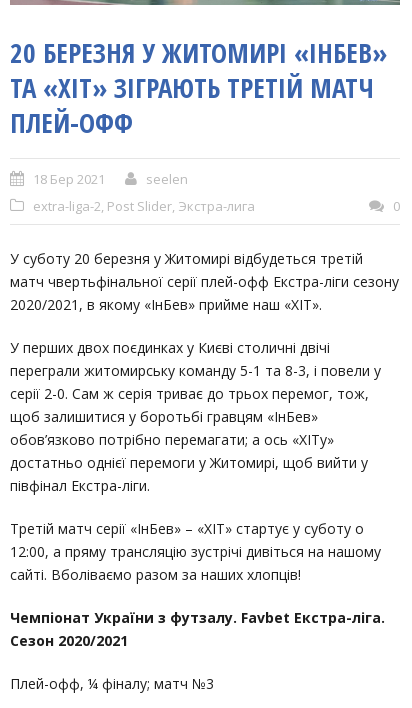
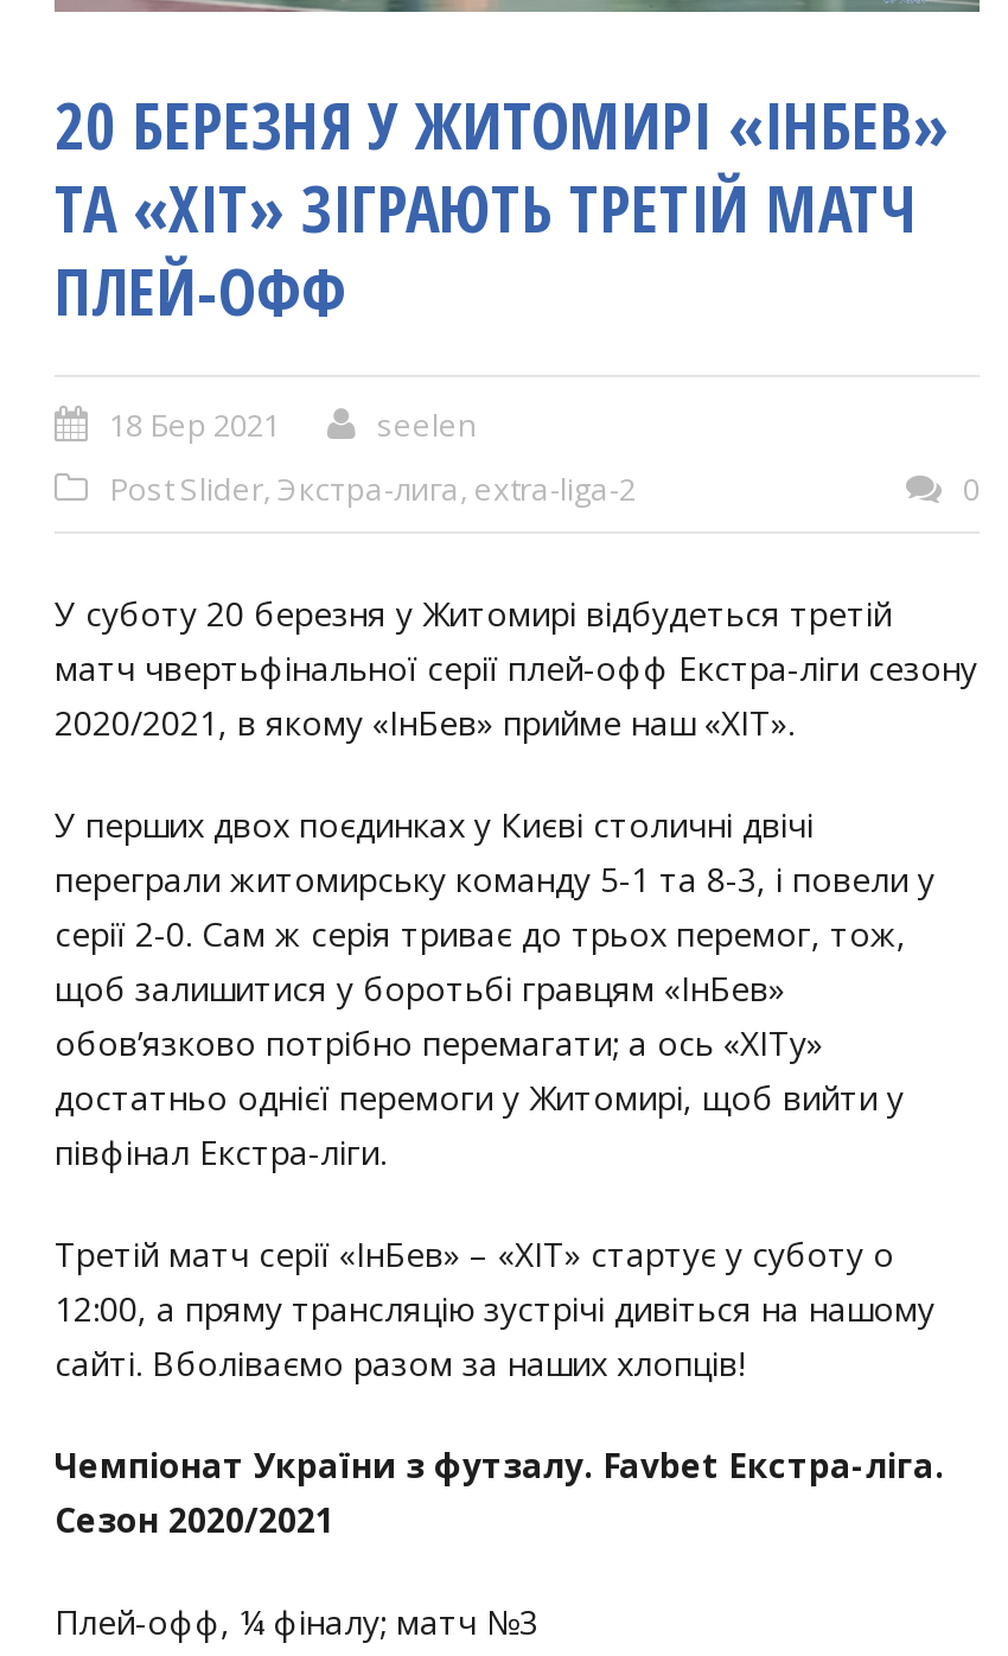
[33,197,255,215] extra-liga-2, Post Slider, Экстра-лига -> [109,467,636,510] Post Slider, Экстра-лига, extra-liga-2

